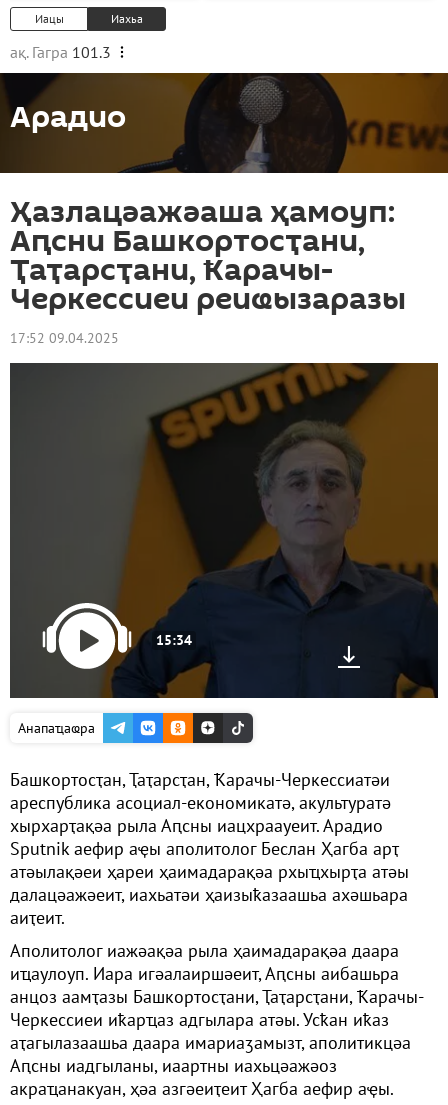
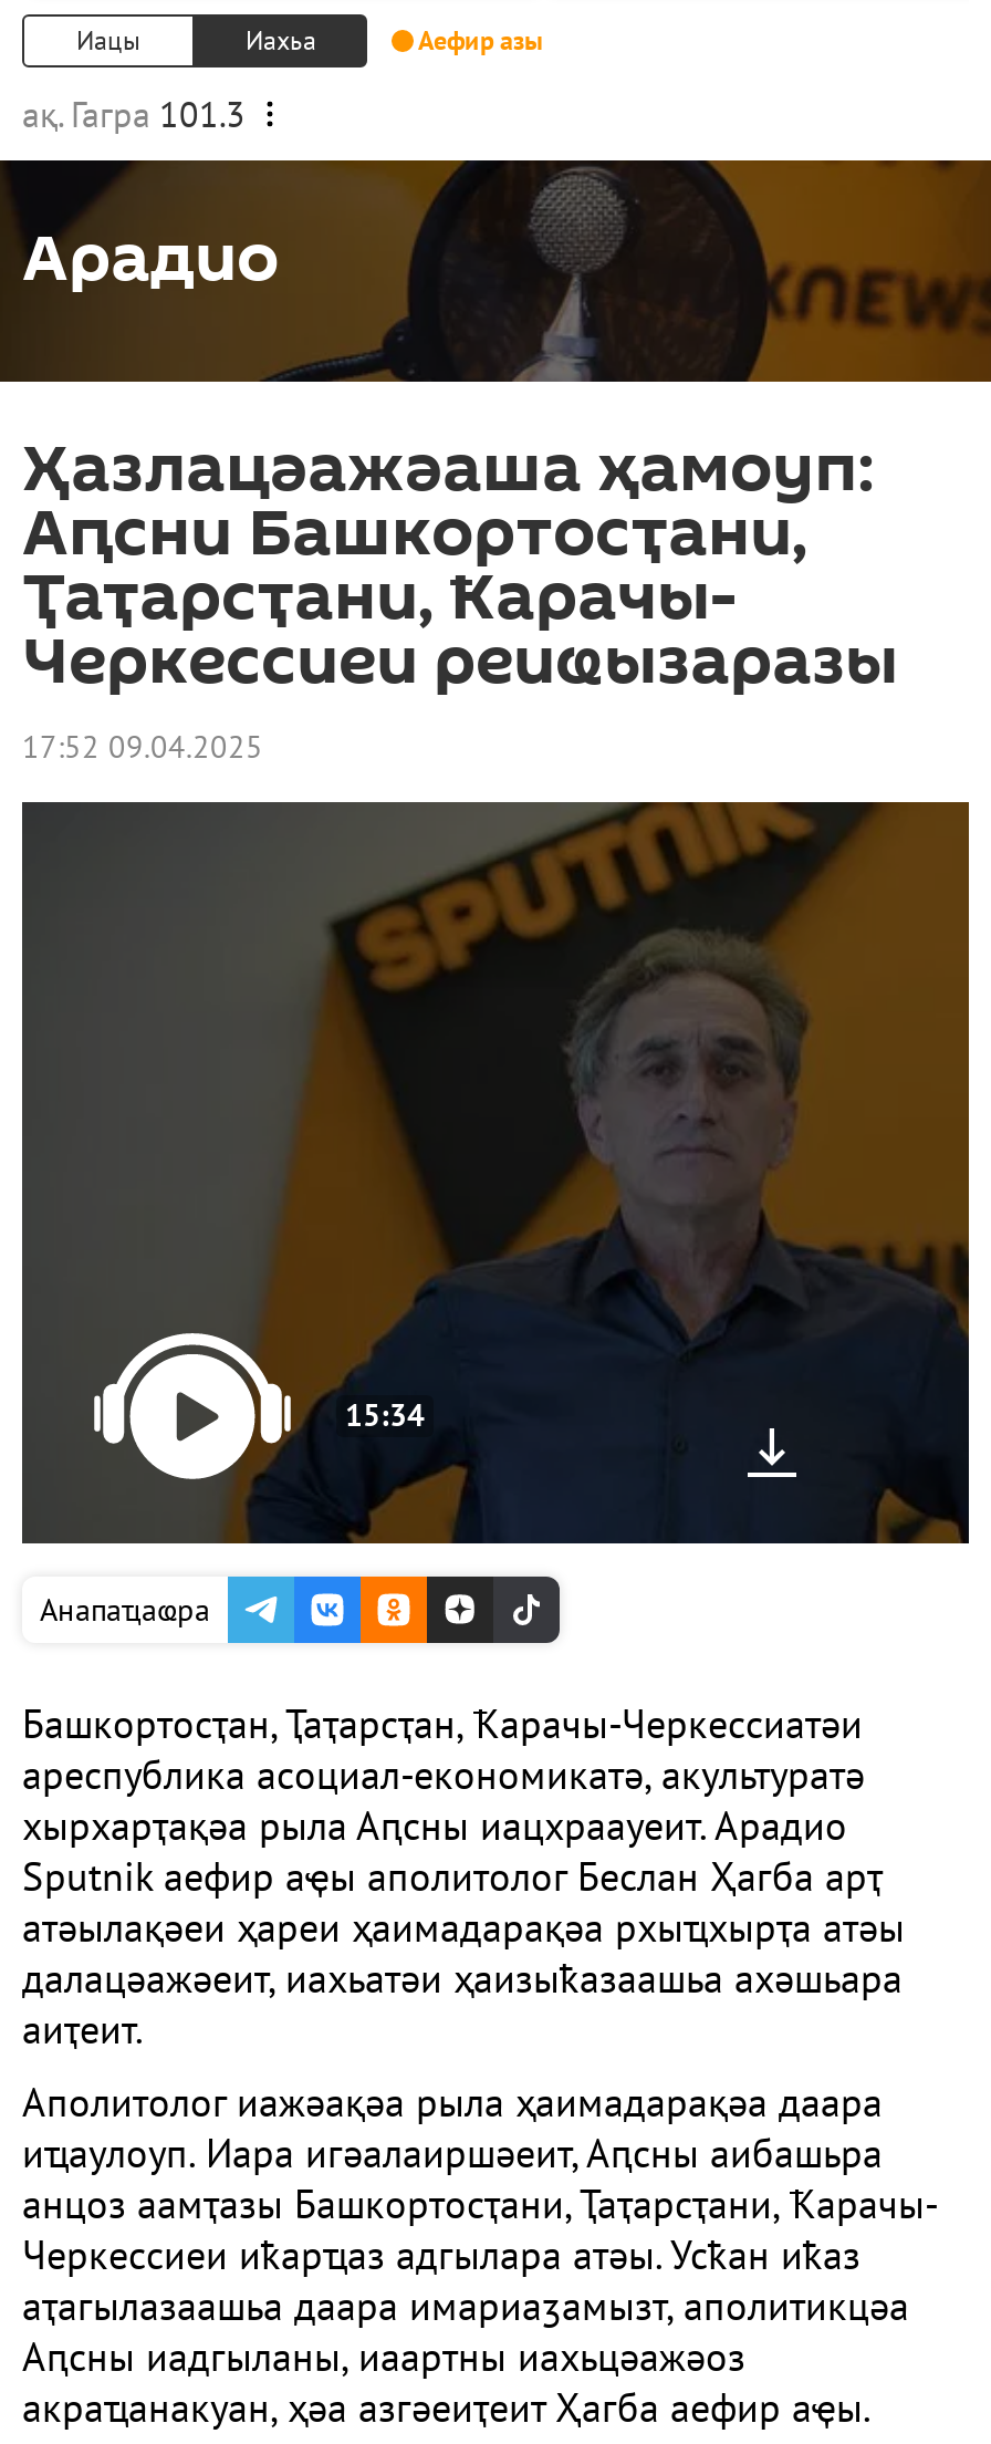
none -> [418,23,542,56] Аефир азы

